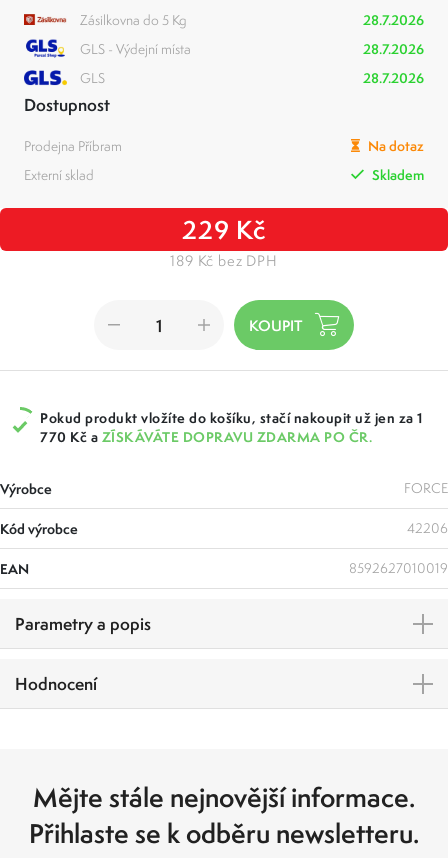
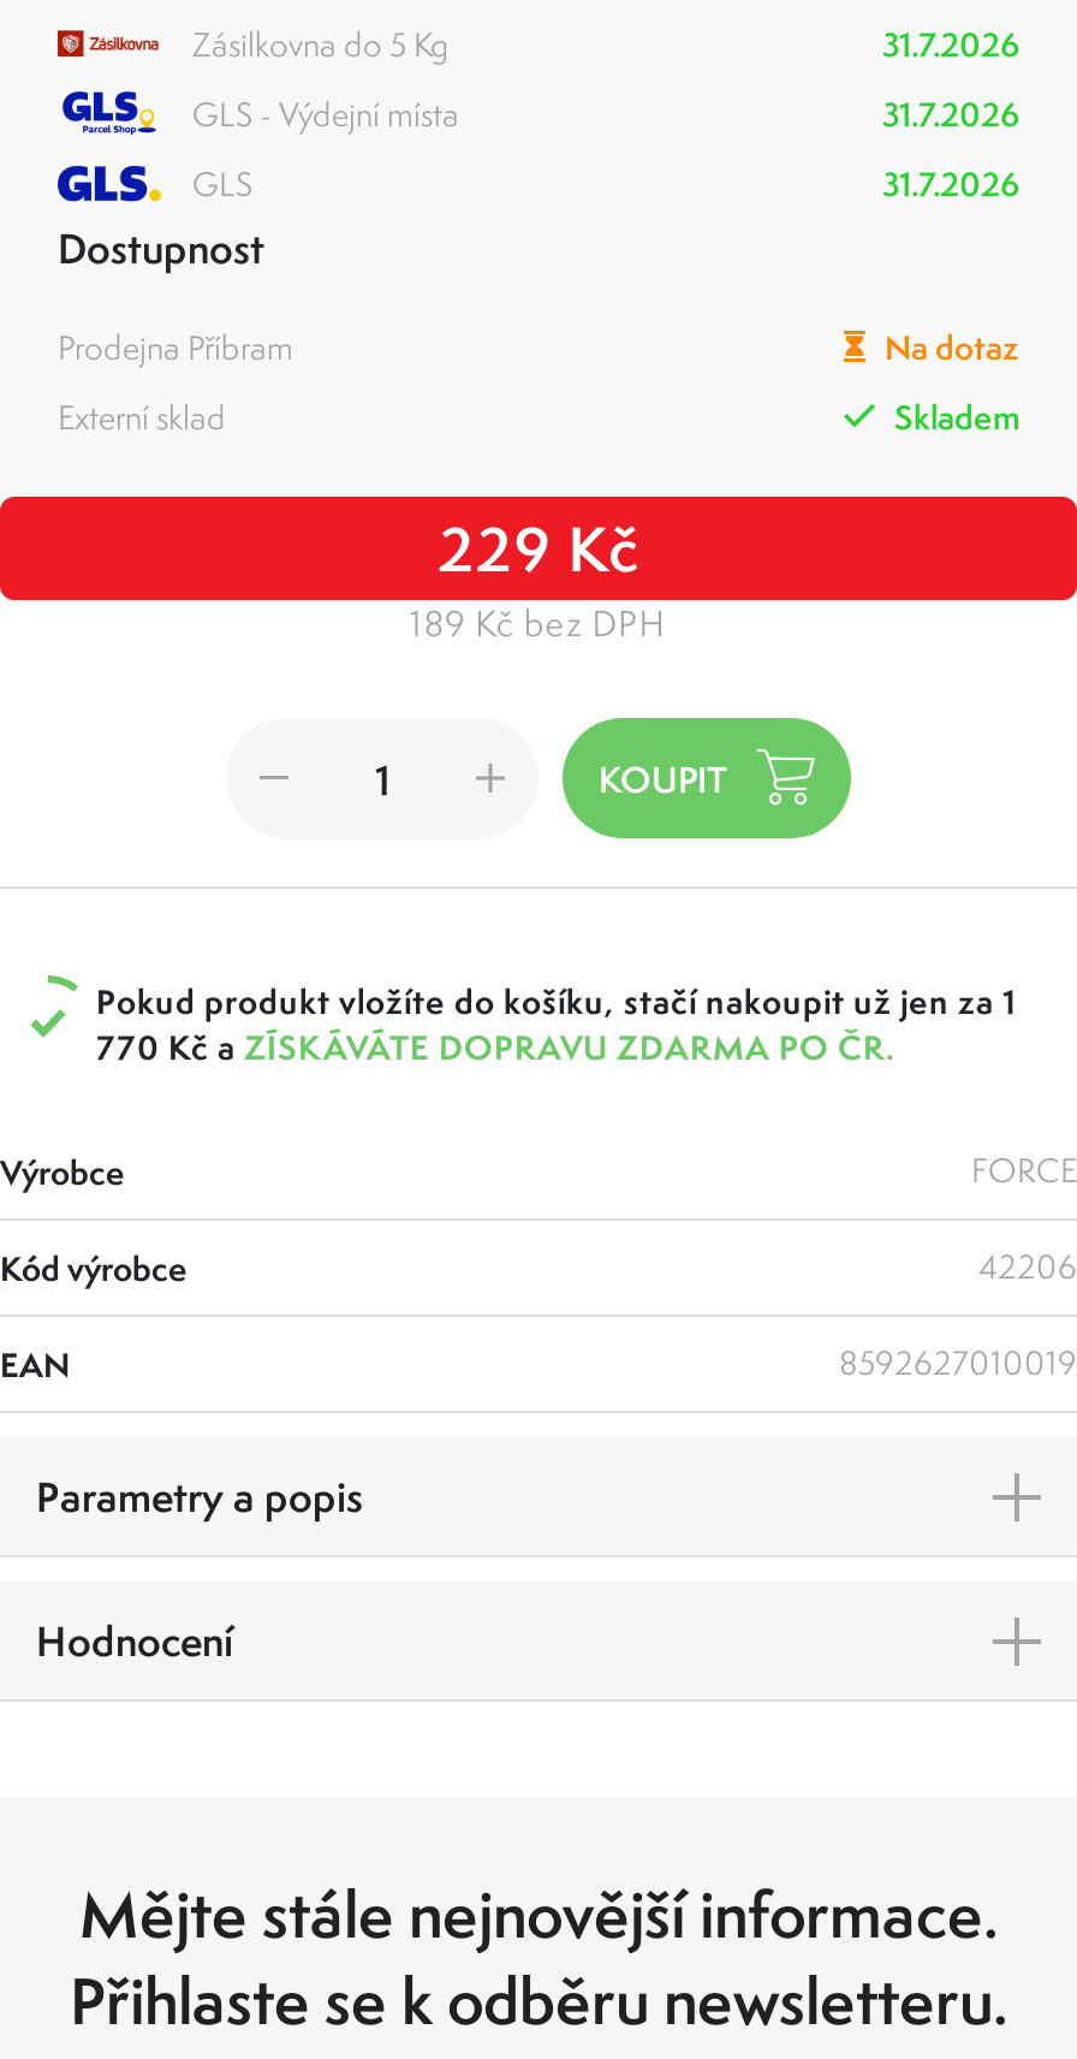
[363,11,424,29] 28.7.2026 -> [882,23,1019,66] 31.7.2026
[363,40,424,58] 28.7.2026 -> [882,93,1019,136] 31.7.2026
[363,69,424,87] 28.7.2026 -> [882,162,1019,206] 31.7.2026

